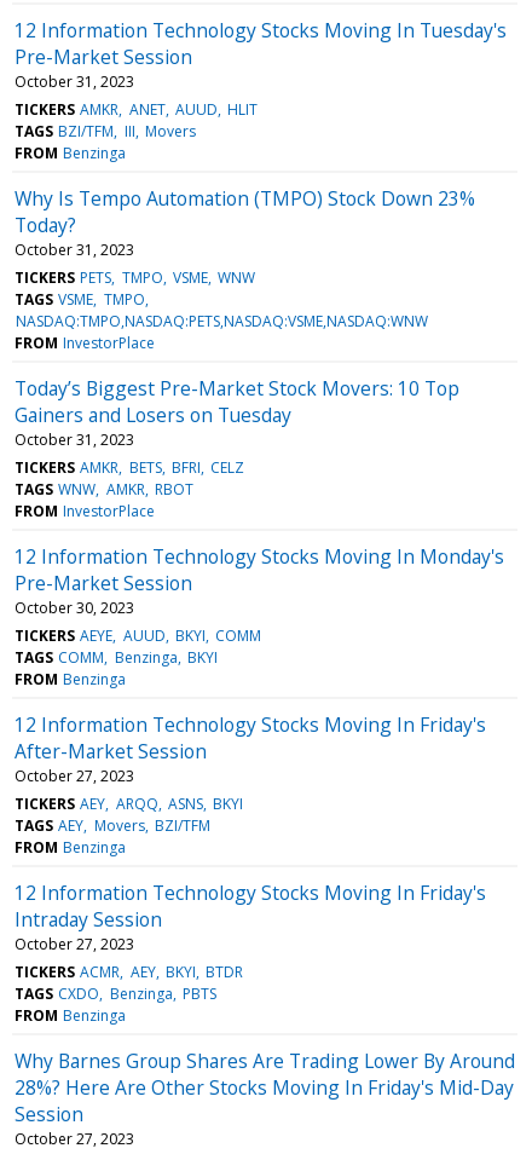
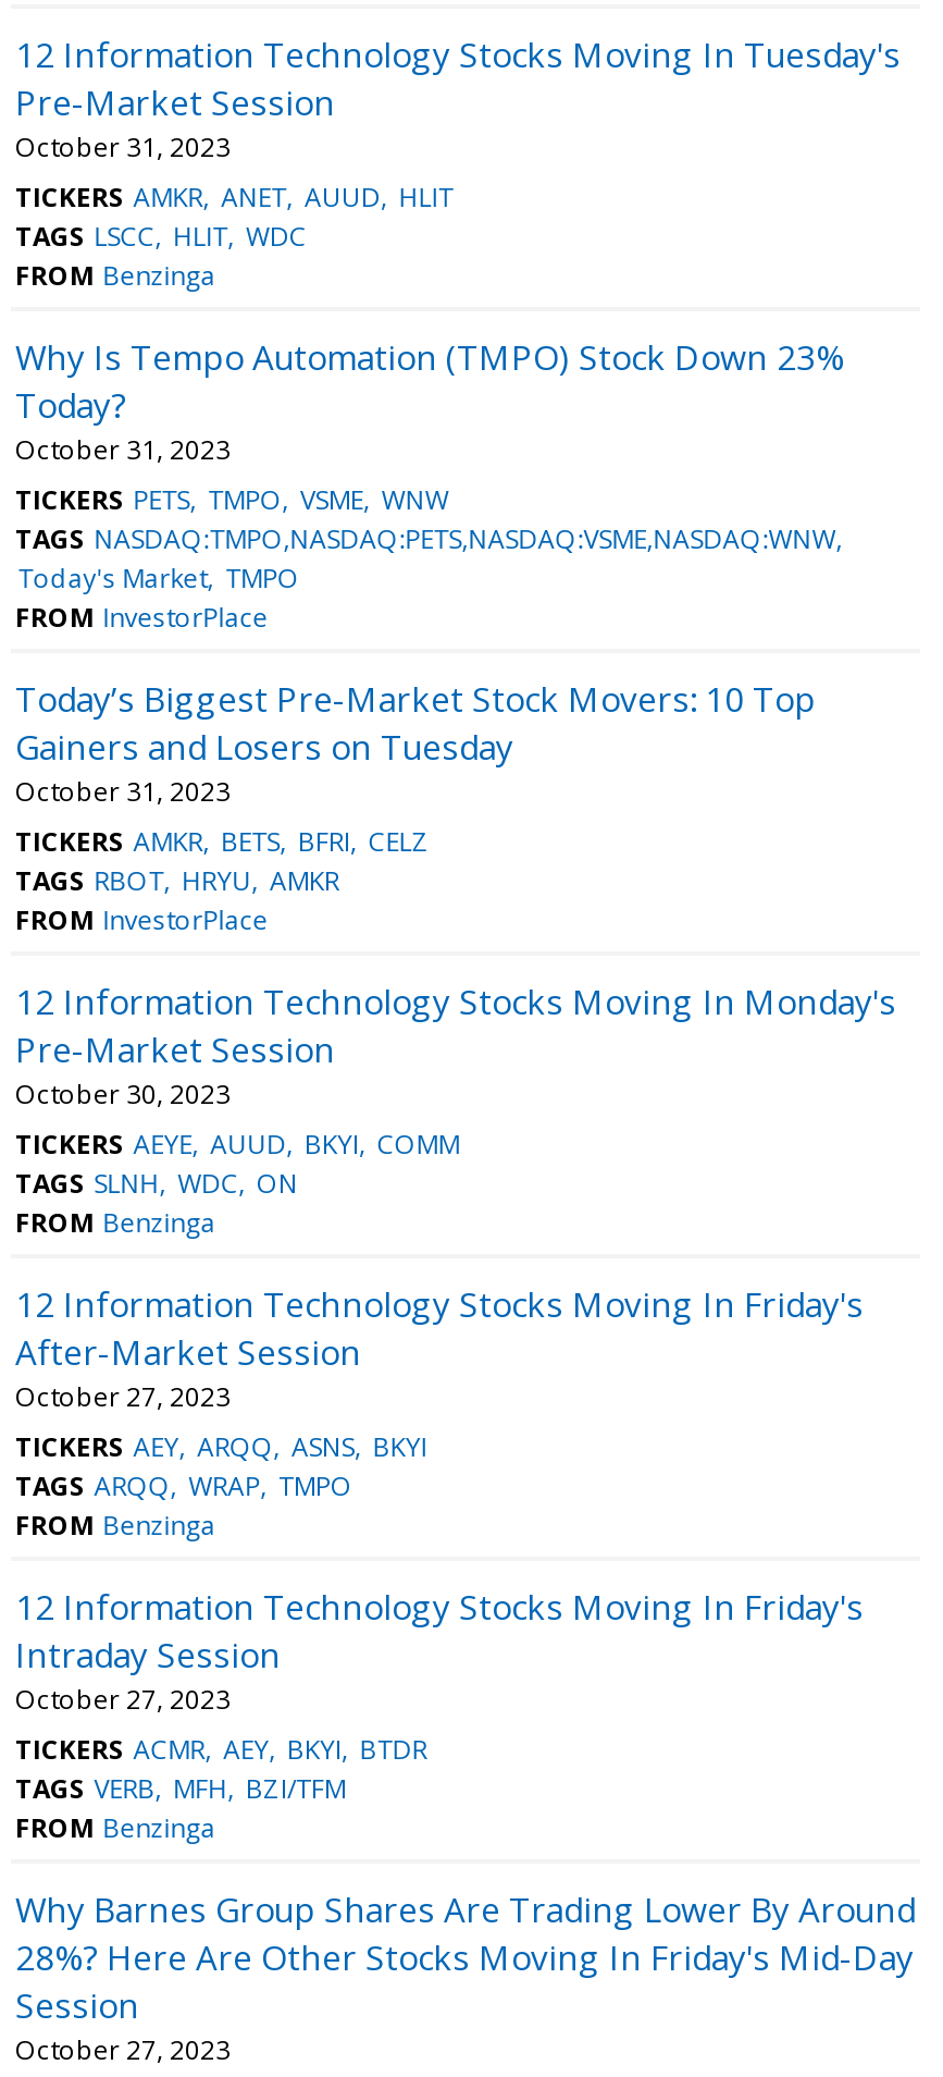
[15,121,196,141] TAGS BZI/TFM III Movers -> [15,217,307,254] TAGS LSCC HLIT WDC
[15,289,428,331] TAGS VSME TMPO | NASDAQ:TMPO,NASDAQ:PETS,NASDAQ:VSME,NASDAQ:WNW -> [15,520,836,596] TAGS NASDAQ:TMPO,NASDAQ:PETS,NASDAQ:VSME,NASDAQ:WNW | Today's Market TMPO
[15,479,193,499] TAGS WNW AMKR RBOT -> [15,862,339,899] TAGS RBOT HRYU AMKR
[15,647,218,667] TAGS COMM Benzinga BKYI -> [15,1164,298,1201] TAGS SLNH WDC ON
[15,815,210,836] TAGS AEY Movers BZI/TFM -> [15,1467,352,1504] TAGS ARQQ WRAP TMPO
[15,983,216,1004] TAGS CXDO Benzinga PBTS -> [15,1770,346,1807] TAGS VERB MFH BZI/TFM

